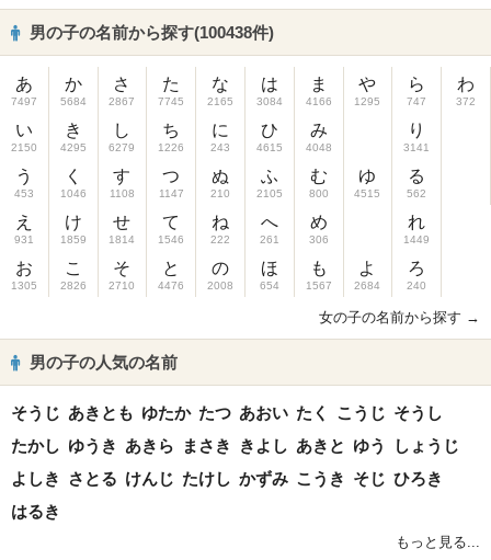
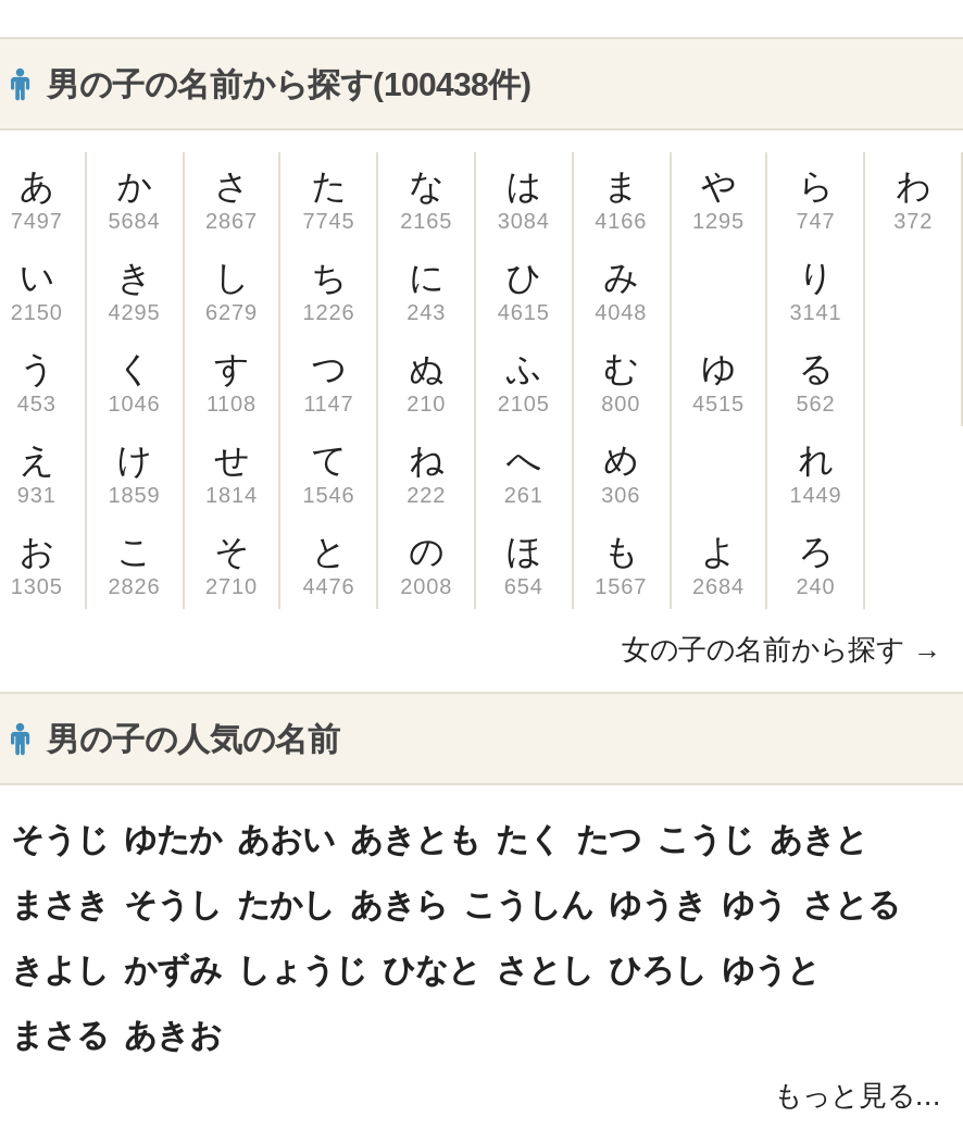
[11,403,443,422] そうじ あきとも ゆたか たつ あおい たく こうじ そうし -> [11,820,867,857] そうじ ゆたか あおい あきとも たく たつ こうじ あきと
[11,436,459,455] たかし ゆうき あきら まさき きよし あきと ゆう しょうじ -> [11,885,900,922] まさき そうし たかし あきら こうしん ゆうき ゆう さとる
[11,469,443,488] よしき さとる けんじ たけし かずみ こうき そじ ひろき -> [11,951,820,988] きよし かずみ しょうじ ひなと さとし ひろし ゆうと
[11,502,60,521] はるき -> [11,1016,222,1053] まさる あきお

